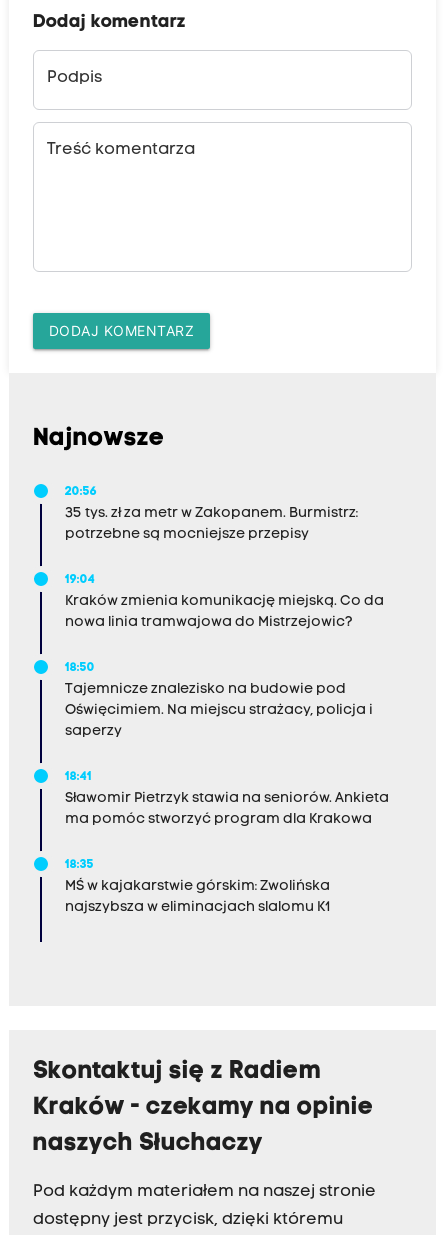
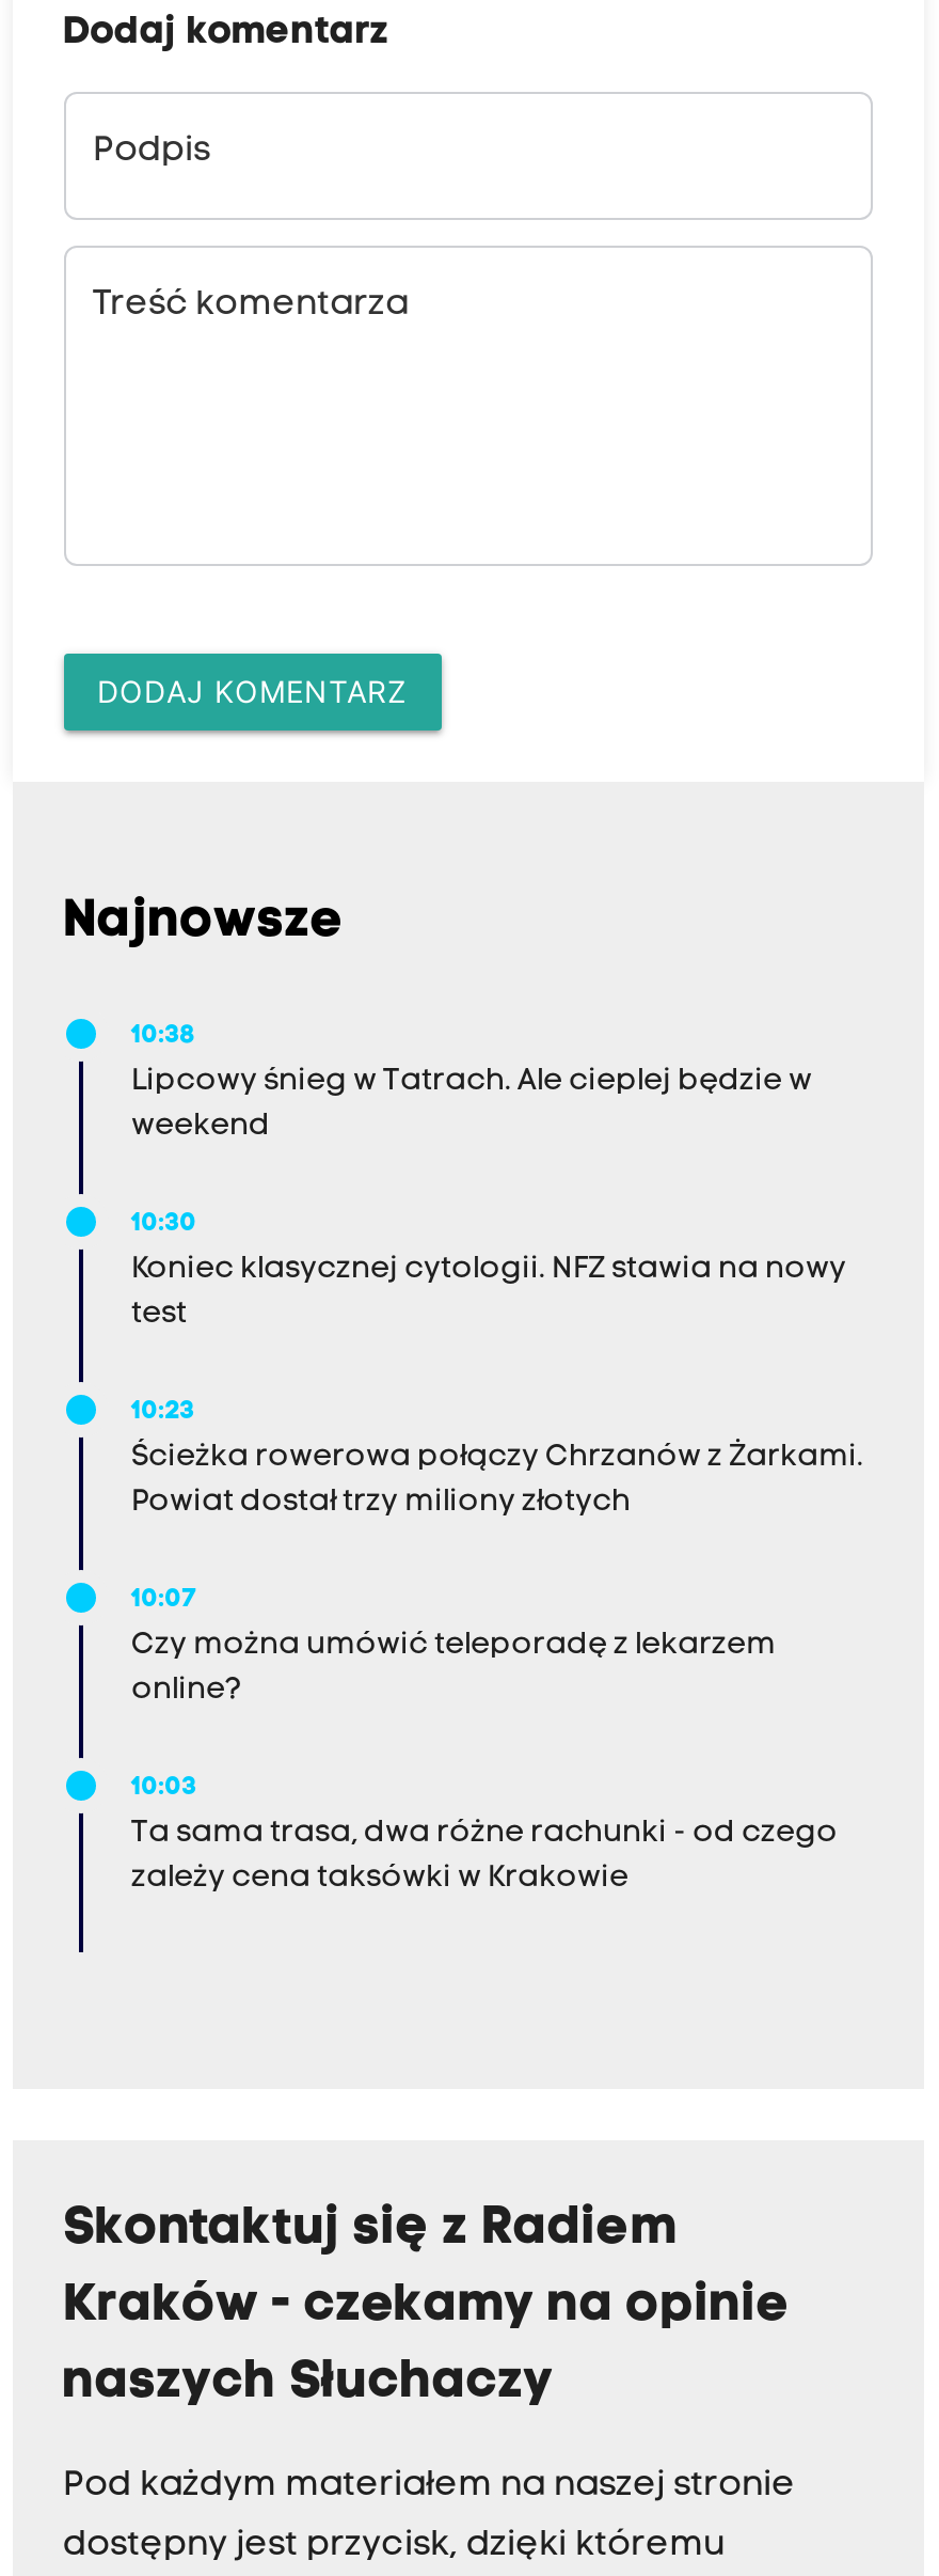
[64,486,96,498] 20:56 -> [131,1023,195,1048] 10:38
[64,506,357,542] 35 tys. zł za metr w Zakopanem. Burmistrz: | potrzebne są mocniejsze przepisy -> [131,1065,812,1142] Lipcowy śnieg w Tatrach. Ale cieplej będzie w | weekend
[64,574,94,586] 19:04 -> [131,1211,197,1236] 10:30
[64,594,383,630] Kraków zmienia komunikację miejską. Co da | nowa linia tramwajowa do Mistrzejowic? -> [131,1253,846,1330] Koniec klasycznej cytologii. NFZ stawia na nowy | test
[64,662,94,674] 18:50 -> [131,1399,195,1424] 10:23
[64,682,372,739] Tajemnicze znalezisko na budowie pod | Oświęcimiem. Na miejscu strażacy, policja i | saperzy -> [131,1441,863,1518] Ścieżka rowerowa połączy Chrzanów z Żarkami. | Powiat dostał trzy miliony złotych
[64,771,91,783] 18:41 -> [131,1587,197,1612] 10:07
[64,791,388,827] Sławomir Pietrzyk stawia na seniorów. Ankieta | ma pomóc stworzyć program dla Krakowa -> [131,1629,776,1706] Czy można umówić teleporadę z lekarzem | online?
[64,859,93,871] 18:35 -> [131,1775,197,1800] 10:03
[64,879,329,915] MŚ w kajakarstwie górskim: Zwolińska | najszybsza w eliminacjach slalomu K1 -> [131,1817,838,1894] Ta sama trasa, dwa różne rachunki - od czego | zależy cena taksówki w Krakowie

